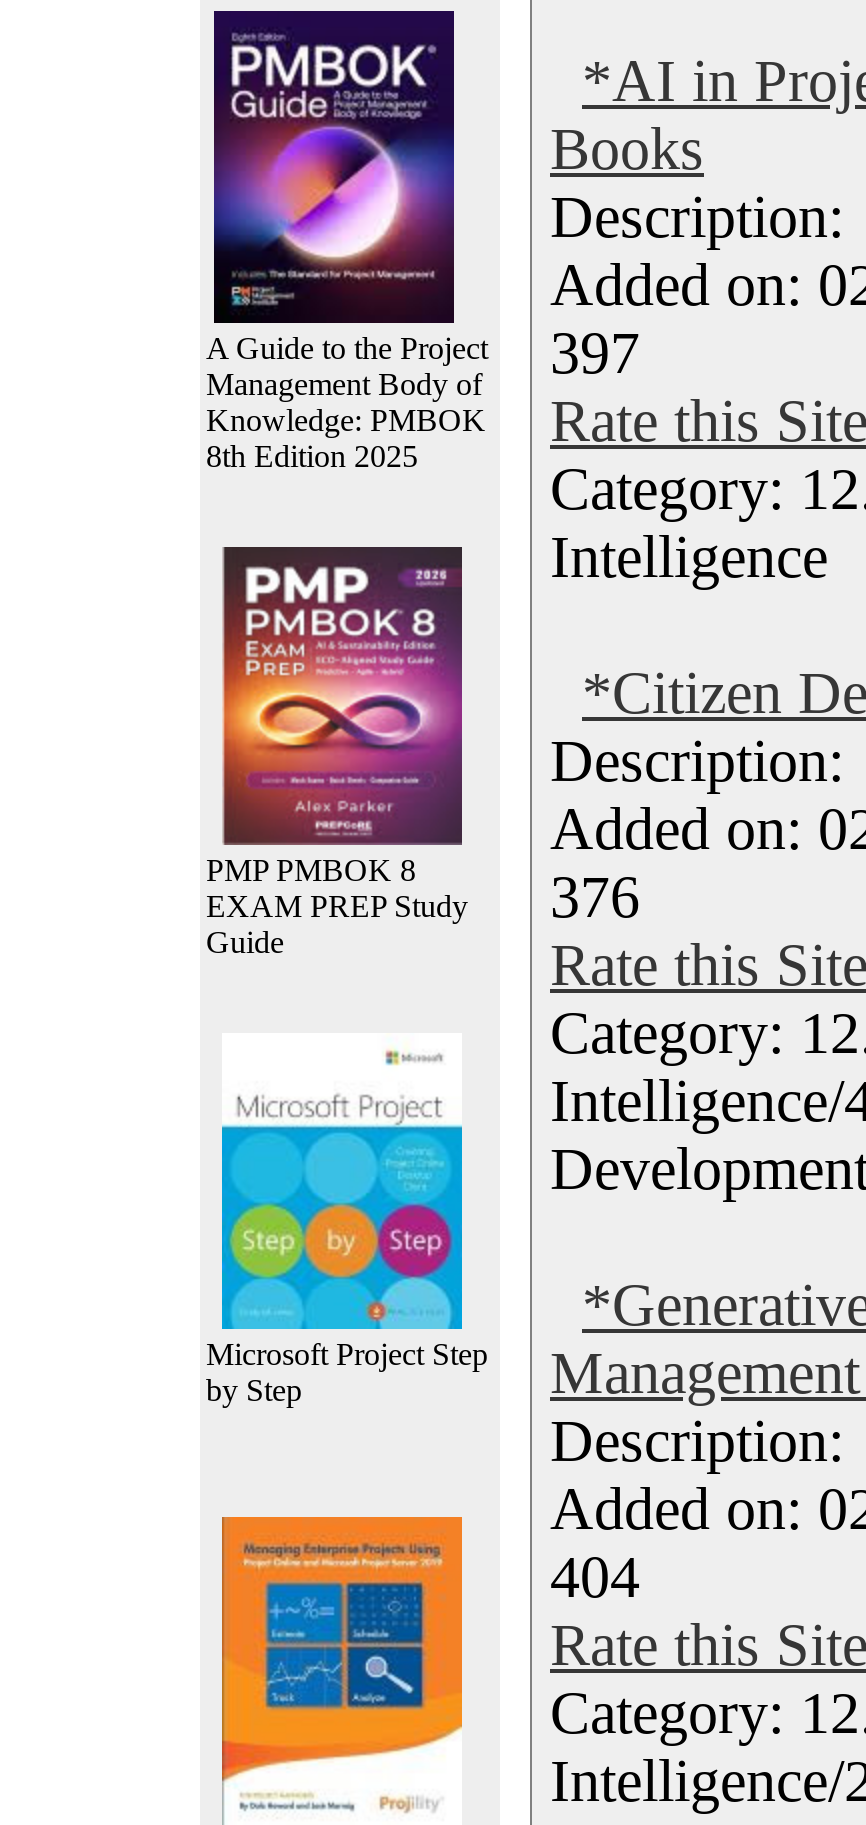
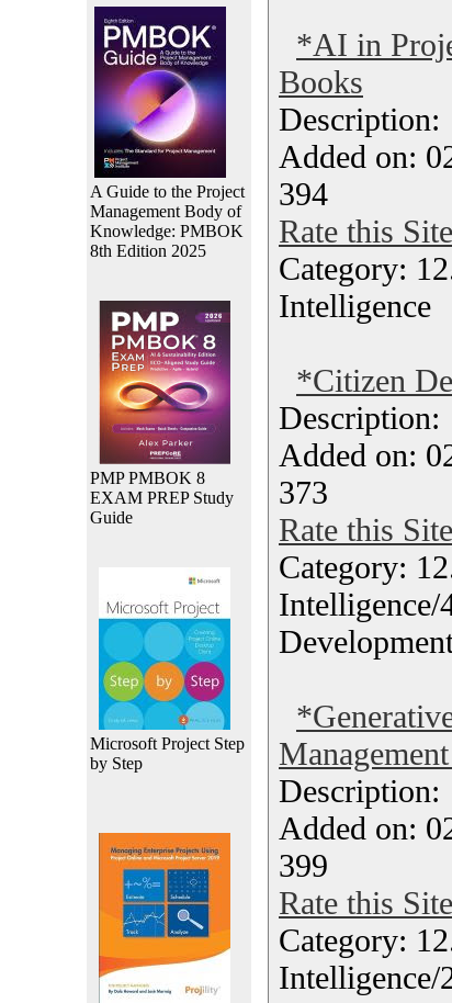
[206,319,640,401] A Guide to the Project Management Body of 397 -> [90,176,328,221] A Guide to the Project Management Body of 394
[550,863,640,929] 376 -> [279,474,328,510] 373
[550,1543,640,1609] 404 -> [279,847,328,883] 399

